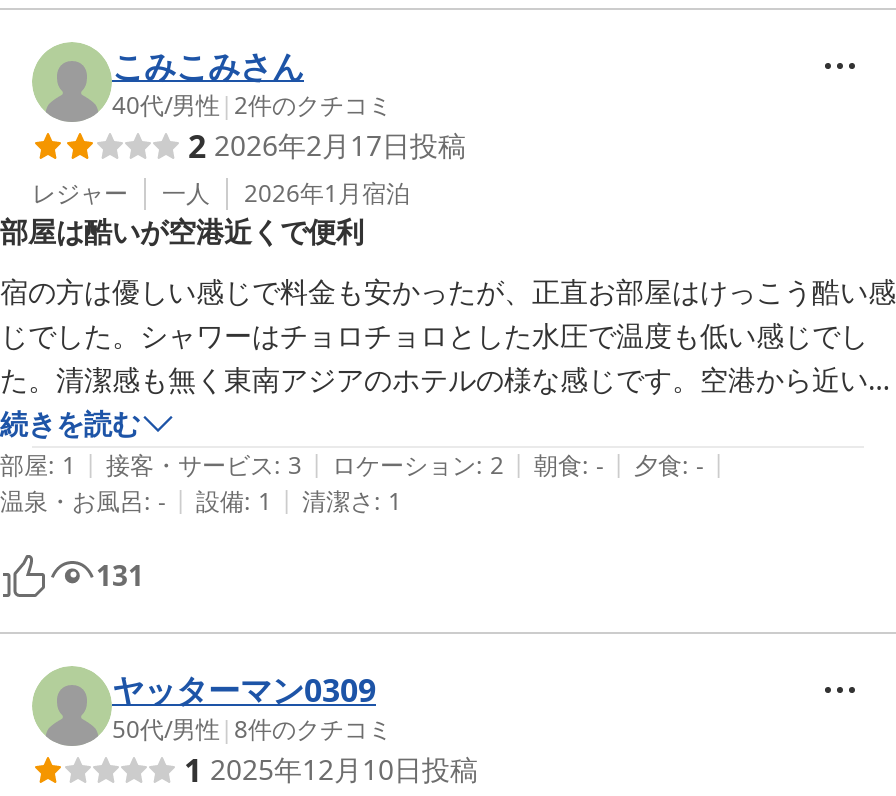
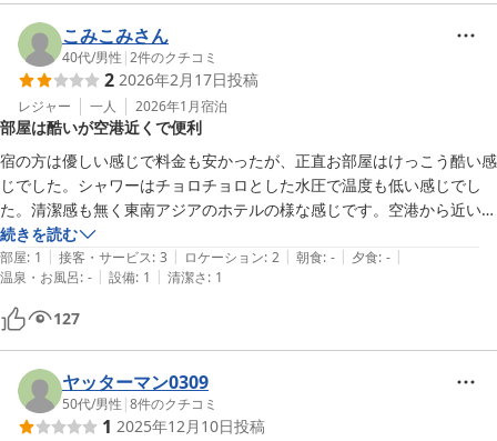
[96,556,144,594] 131 -> [53,308,80,329] 127

